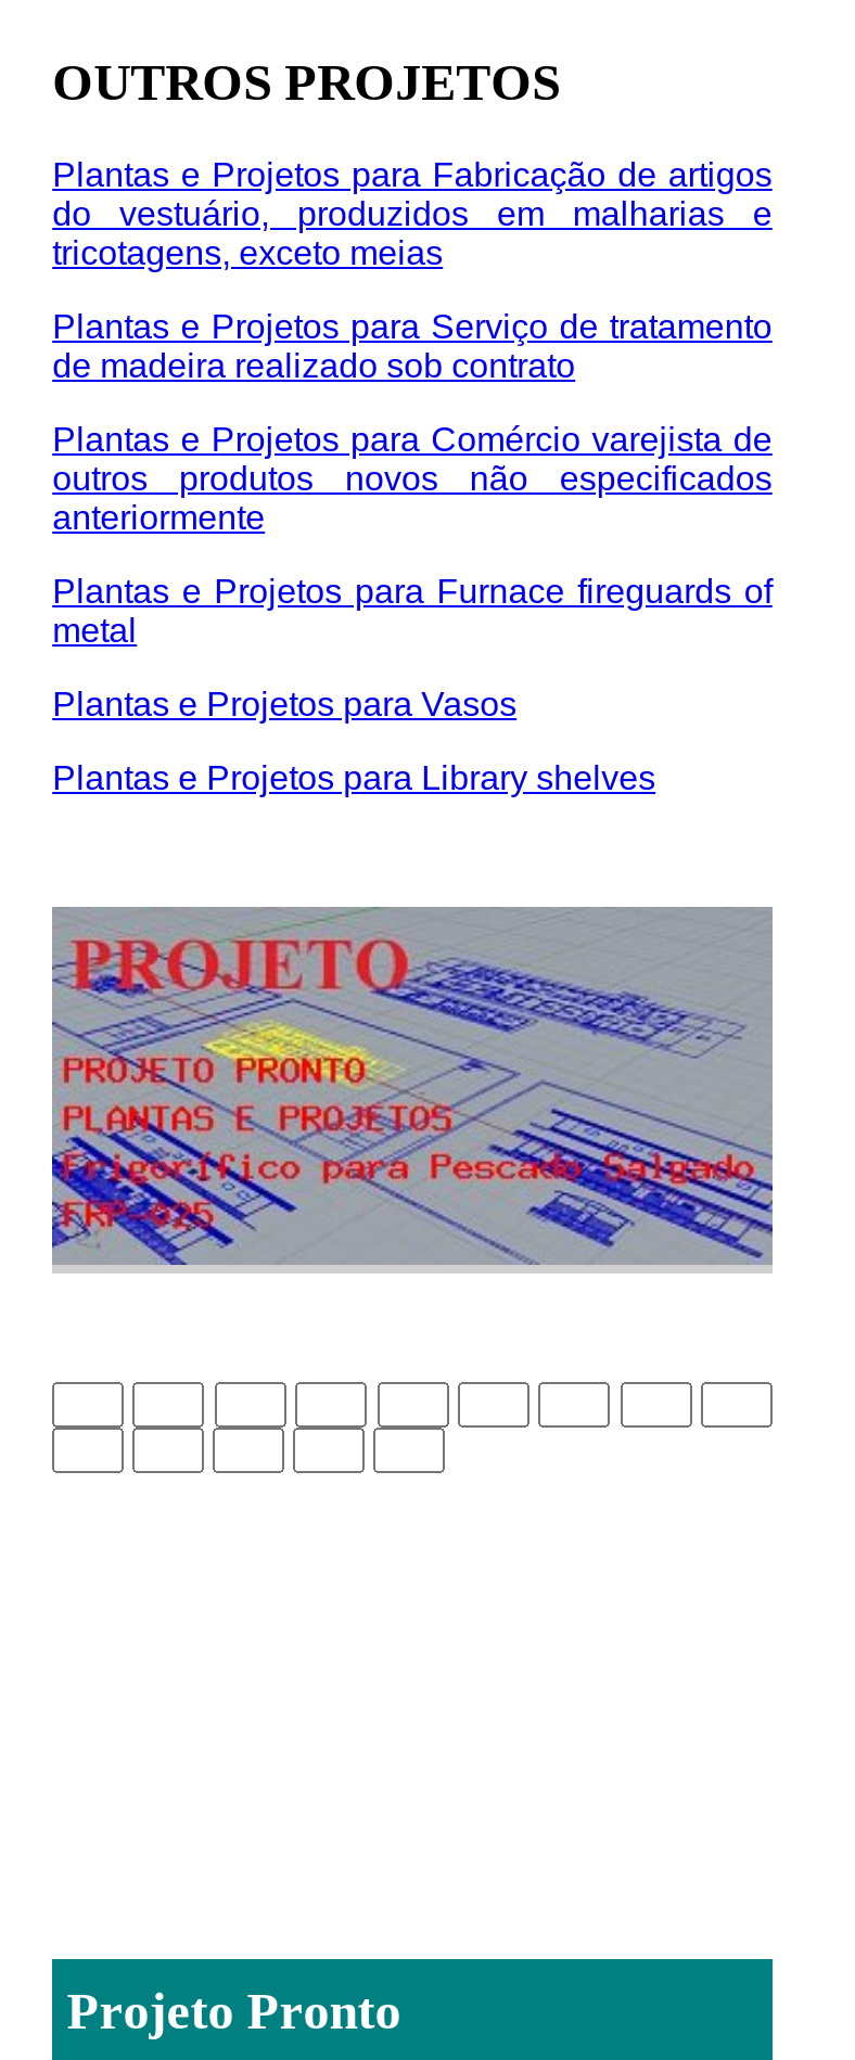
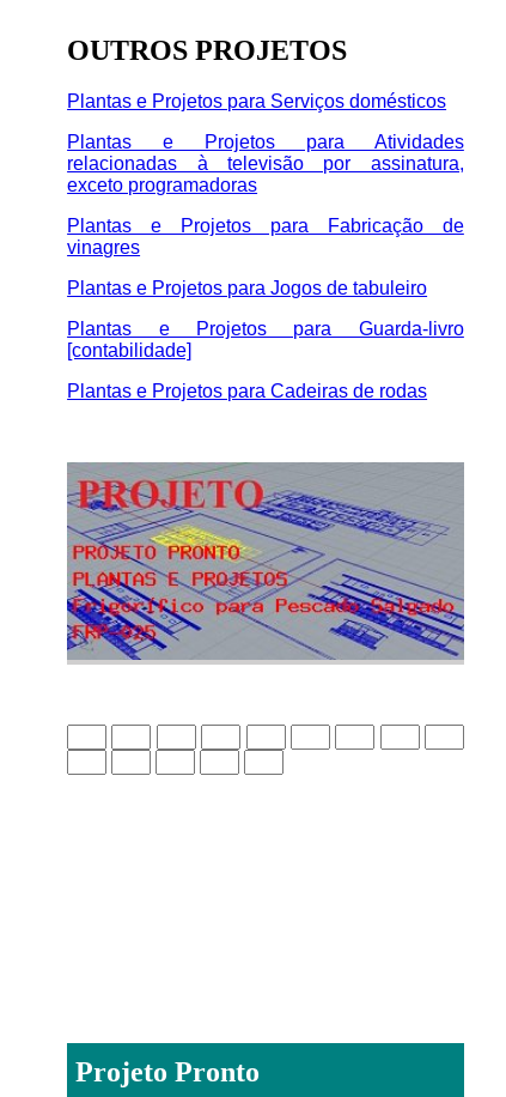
[52,156,772,271] Plantas e Projetos para Fabricação de artigos | do vestuário, produzidos em malharias e | tricotagens, exceto meias -> [67,91,446,111] Plantas e Projetos para Serviços domésticos
[52,308,772,384] Plantas e Projetos para Serviço de tratamento | de madeira realizado sob contrato -> [67,131,464,195] Plantas e Projetos para Atividades | relacionadas à televisão por assinatura, | exceto programadoras
[52,420,772,535] Plantas e Projetos para Comércio varejista de | outros produtos novos não especificados | anteriormente -> [67,215,464,257] Plantas e Projetos para Fabricação de | vinagres
[52,572,772,648] Plantas e Projetos para Furnace fireguards of | metal -> [67,278,427,298] Plantas e Projetos para Jogos de tabuleiro
[52,685,517,722] Plantas e Projetos para Vasos -> [67,318,464,360] Plantas e Projetos para Guarda-livro | [contabilidade]
[52,759,656,796] Plantas e Projetos para Library shelves -> [67,381,427,401] Plantas e Projetos para Cadeiras de rodas

